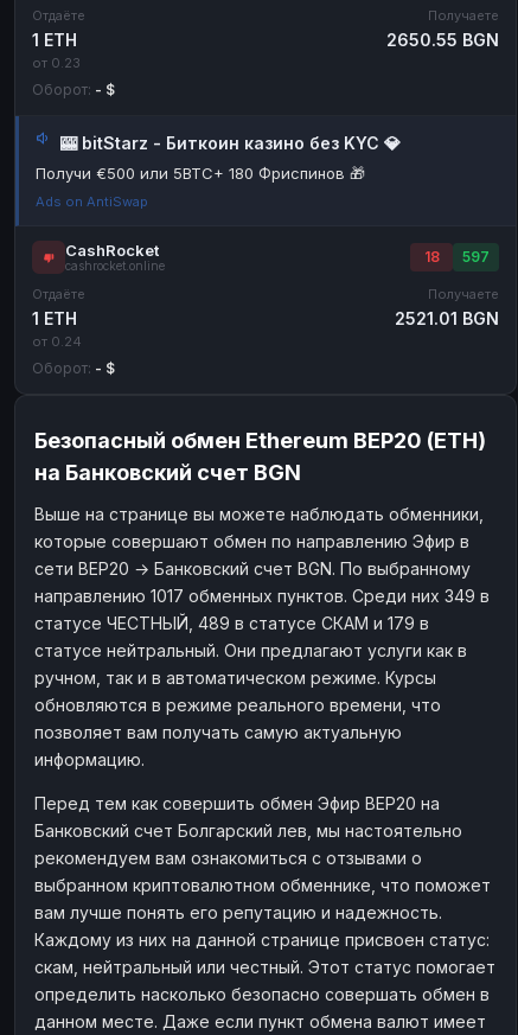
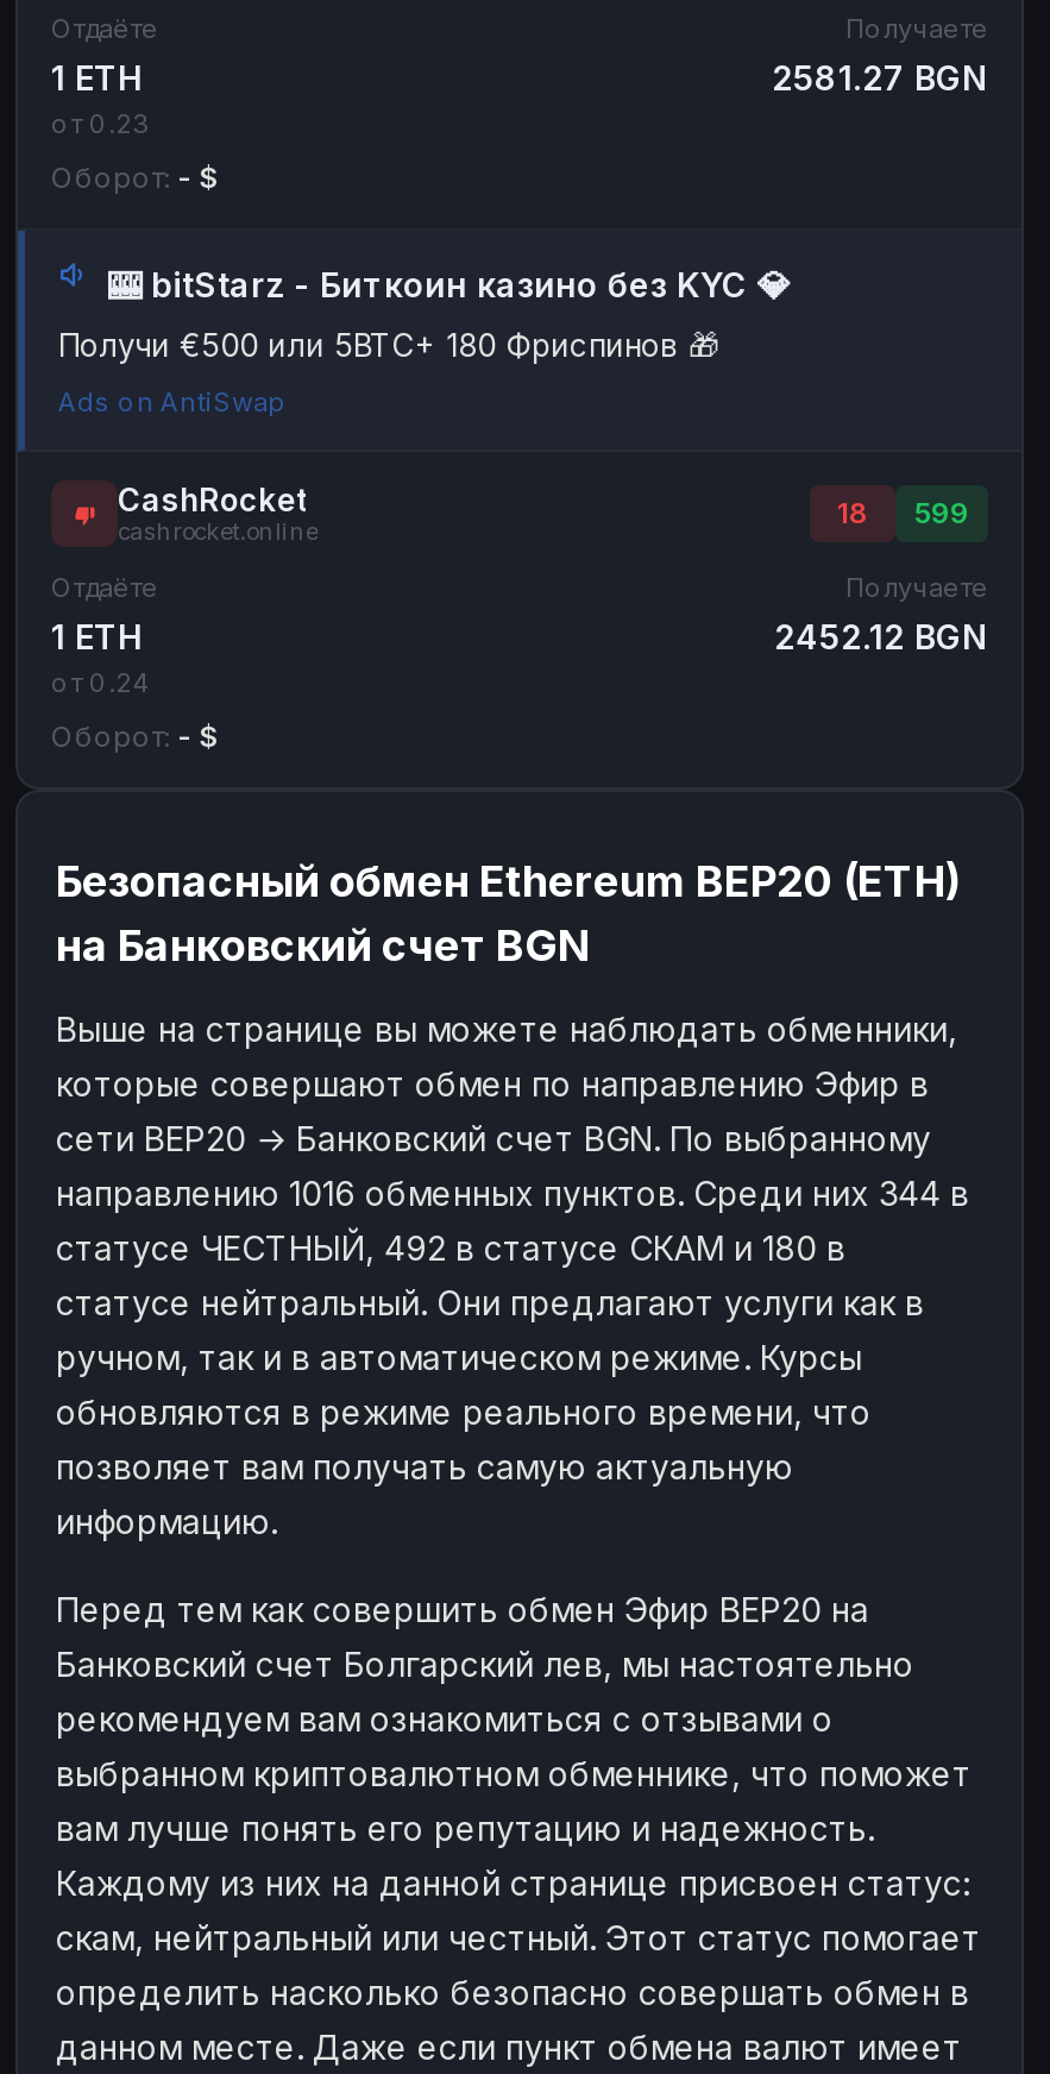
[386,29,499,49] 2650.55 BGN -> [772,56,988,96] 2581.27 BGN
[424,247,490,265] 18 597 -> [837,494,969,529] 18 599
[395,308,499,328] 2521.01 BGN -> [774,615,988,655] 2452.12 BGN
[34,585,490,605] направлению 1017 обменных пунктов. Среди них 349 в -> [56,1171,969,1212] направлению 1016 обменных пунктов. Среди них 344 в
[34,612,429,632] статусе ЧЕСТНЫЙ, 489 в статусе СКАМ и 179 в -> [56,1226,845,1267] статусе ЧЕСТНЫЙ, 492 в статусе СКАМ и 180 в

